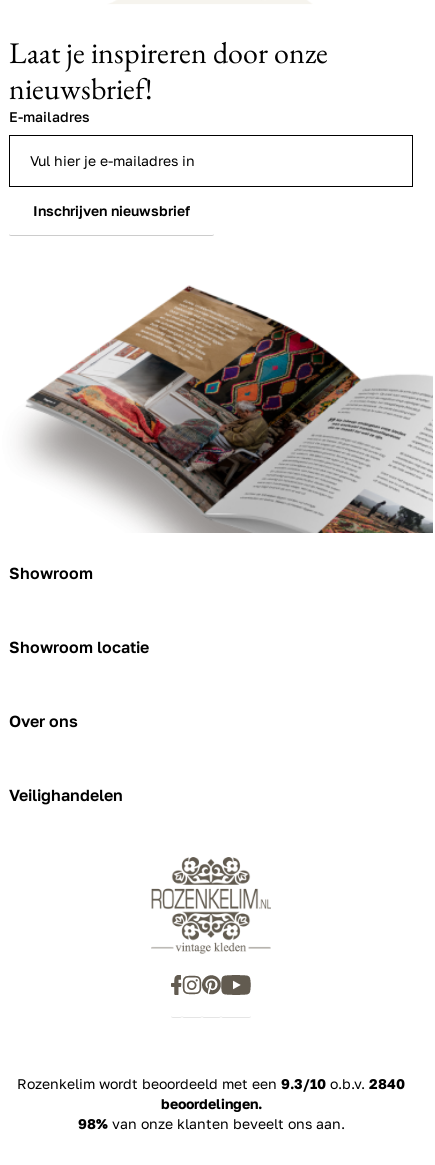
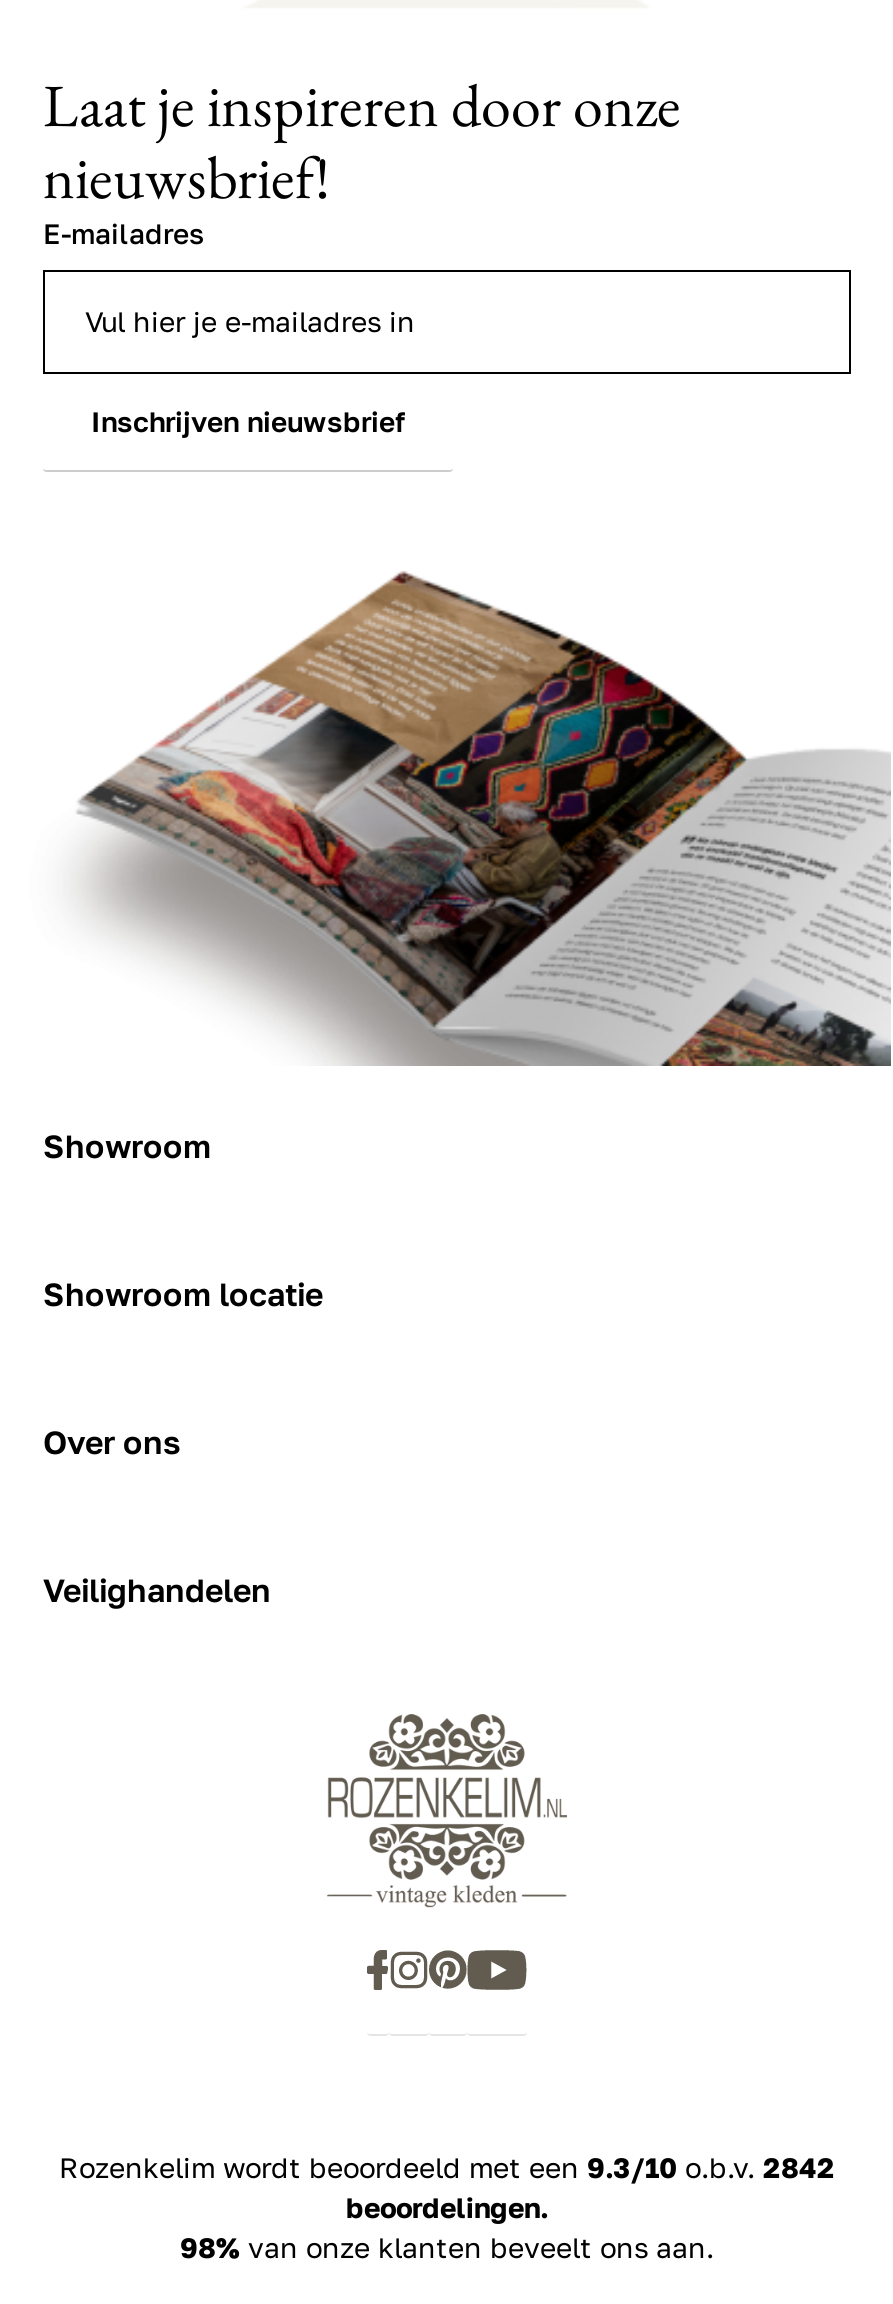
[17,1075,405,1092] Rozenkelim wordt beoordeeld met een 9.3/10 o.b.v. 2840 -> [59,2149,835,2183] Rozenkelim wordt beoordeeld met een 9.3/10 o.b.v. 2842

